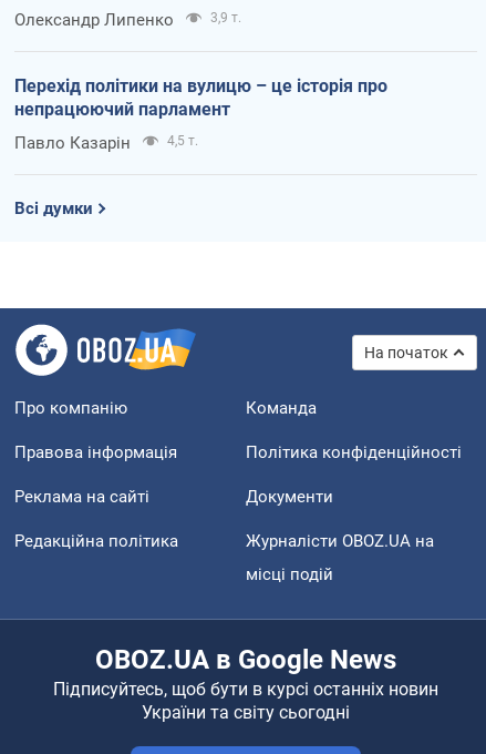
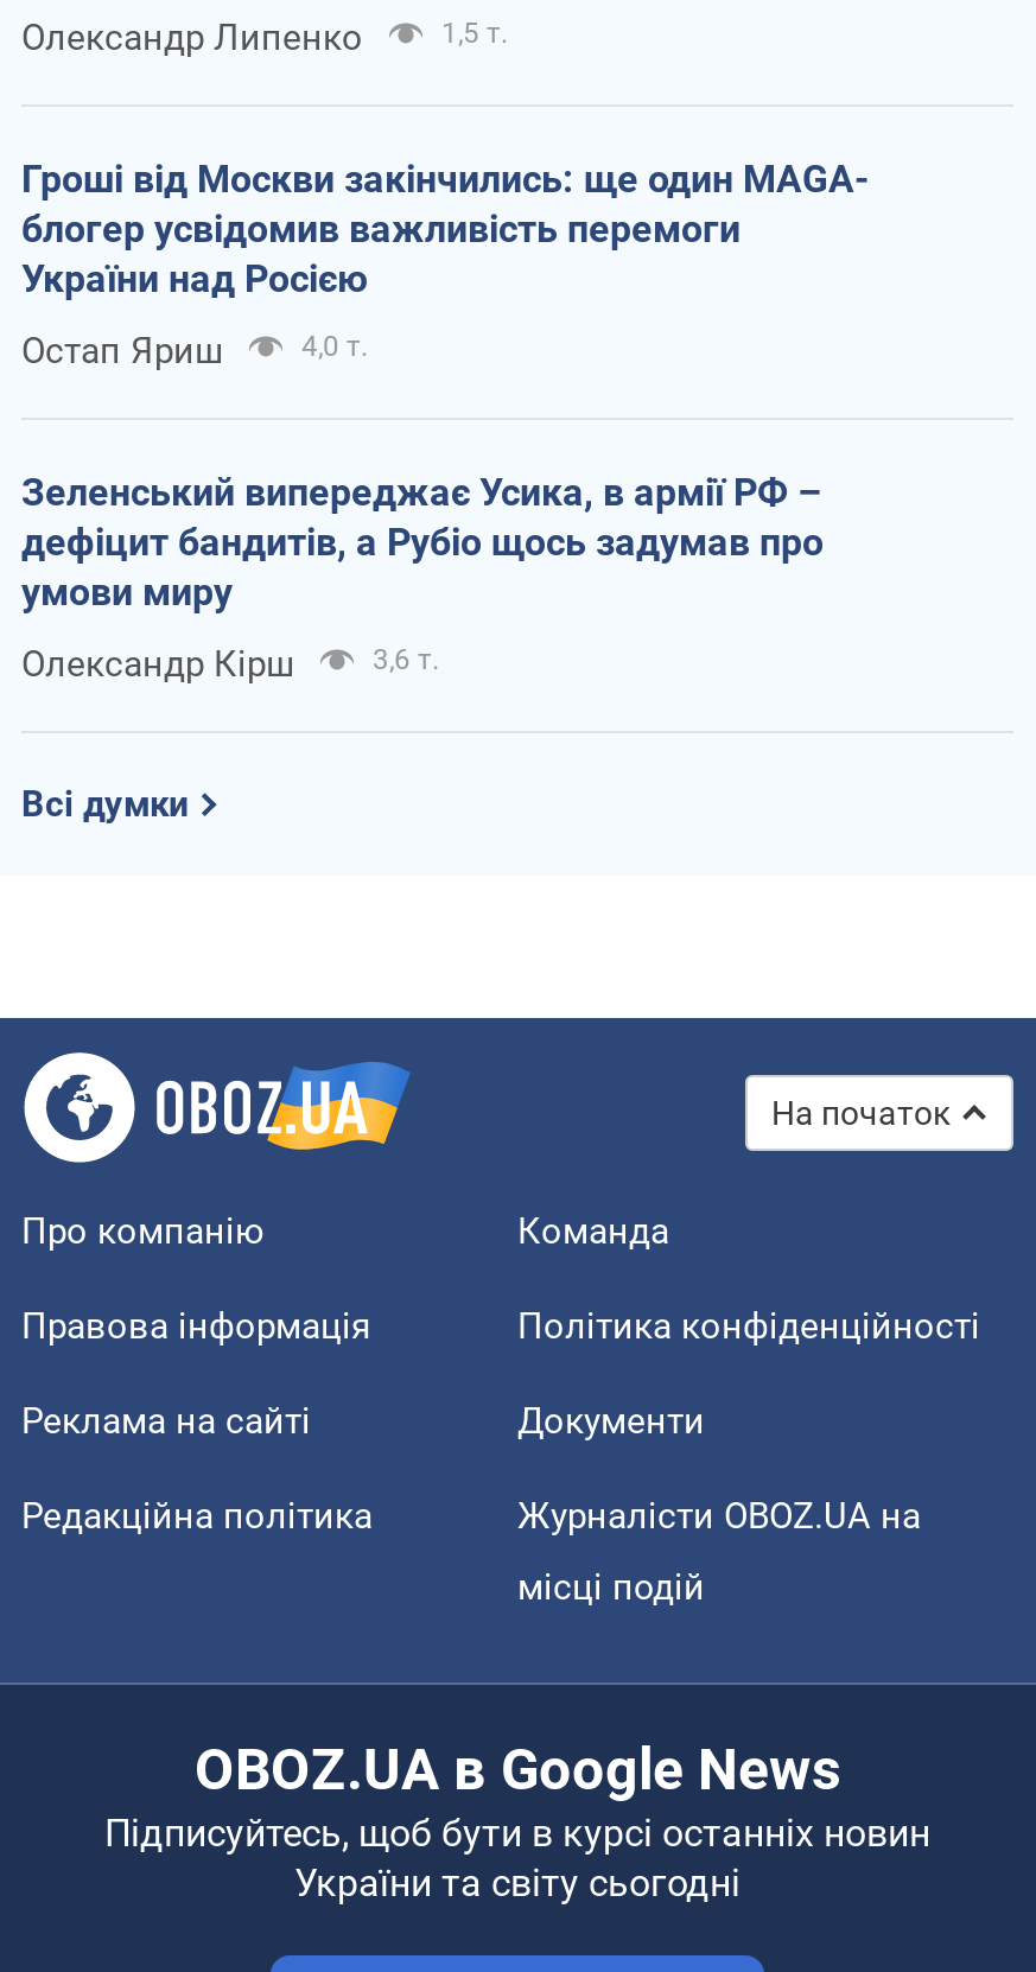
[14,10,387,153] 3,9 т. | Перехід політики на вулицю – це історія про | непрацюючий парламент | Павло Казарін | 4,5 т. -> [21,16,869,685] 1,5 т. | Гроші від Москви закінчились: ще один MAGA- | блогер усвідомив важливість перемоги | України над Росією | Остап Яриш | 4,0 т. | Зеленський випереджає Усика, в армії РФ – | дефіцит бандитів, а Рубіо щось задумав про | умови миру | Олександр Кірш | 3,6 т.

